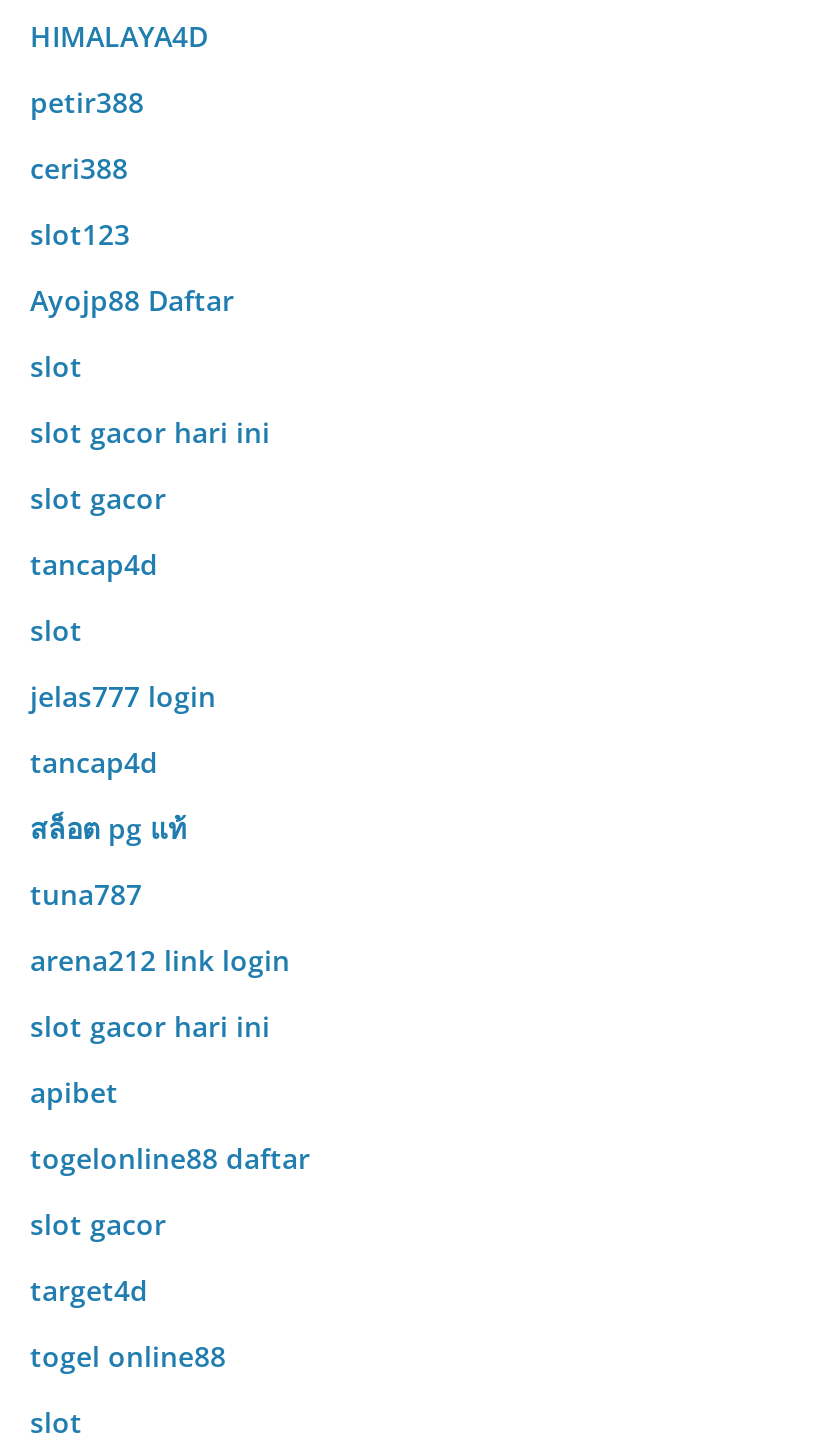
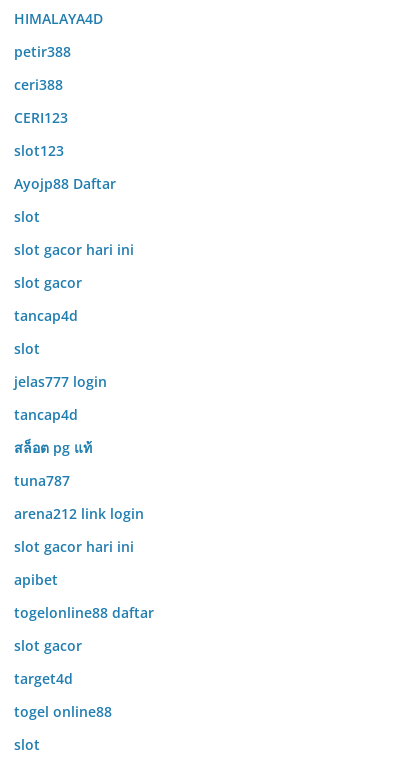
none -> [14,108,68,127] CERI123

